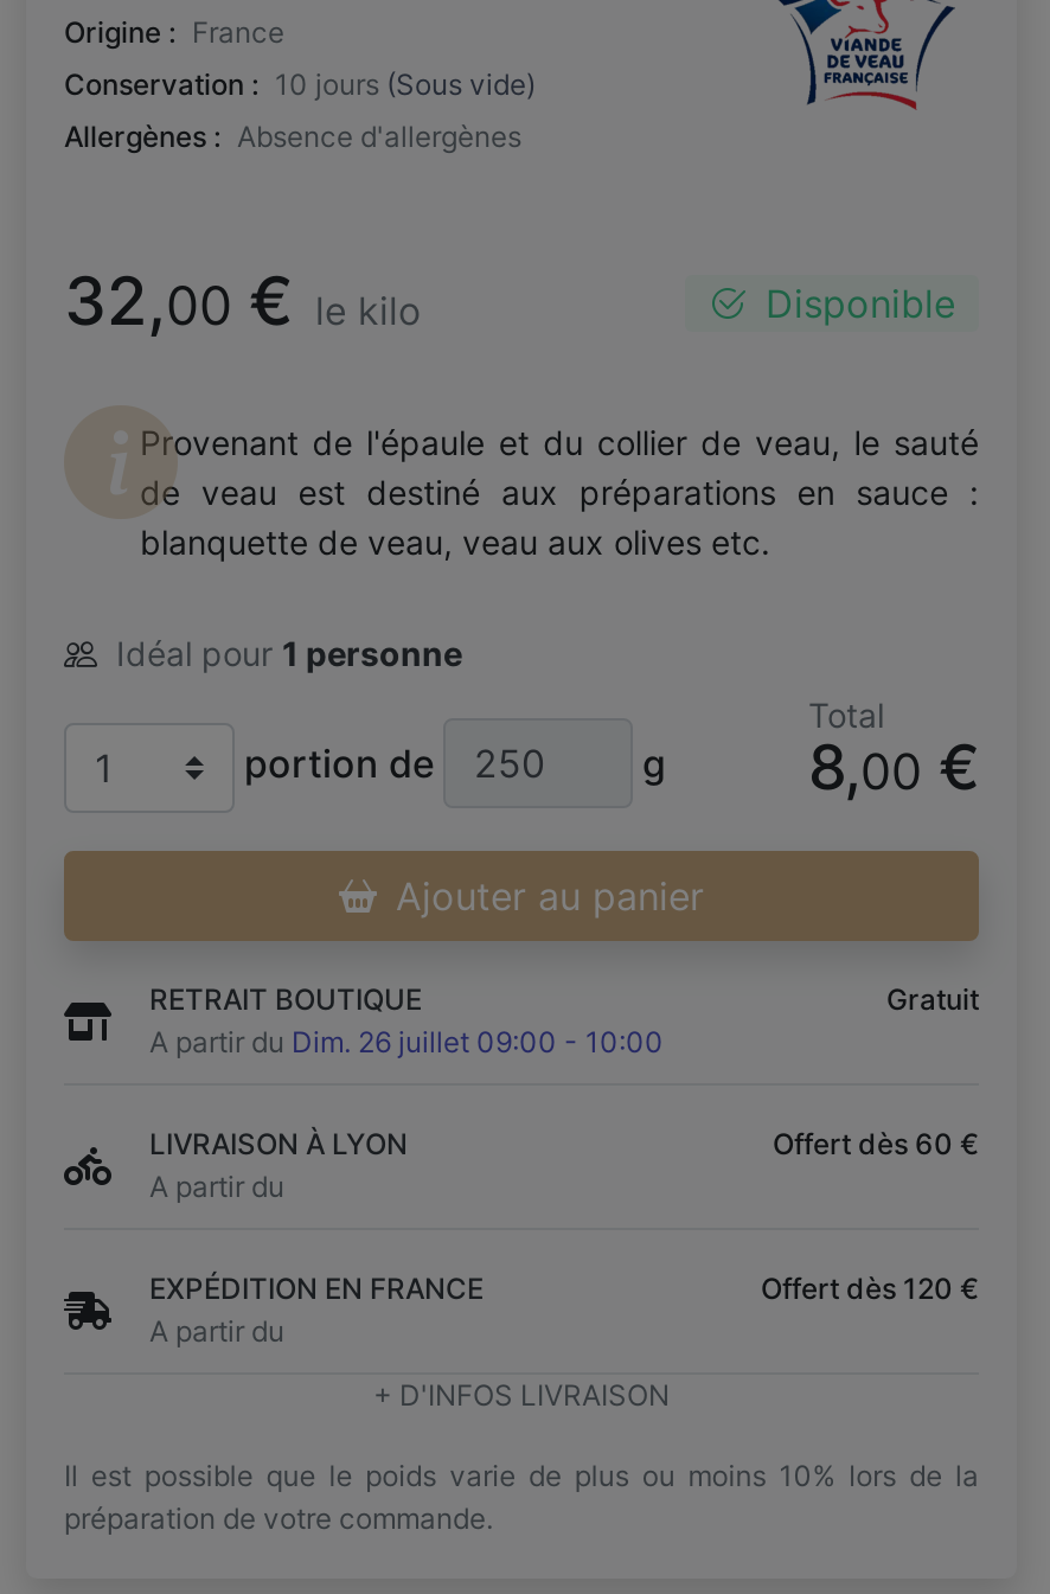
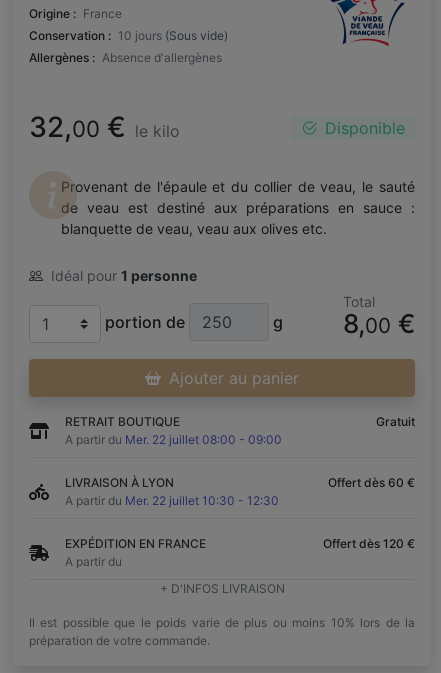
[149,1024,664,1060] A partir du Dim. 26 juillet 09:00 - 10:00 -> [65,432,282,447] A partir du Mer. 22 juillet 08:00 - 09:00
[149,1169,284,1204] A partir du -> [65,493,279,508] A partir du Mer. 22 juillet 10:30 - 12:30

